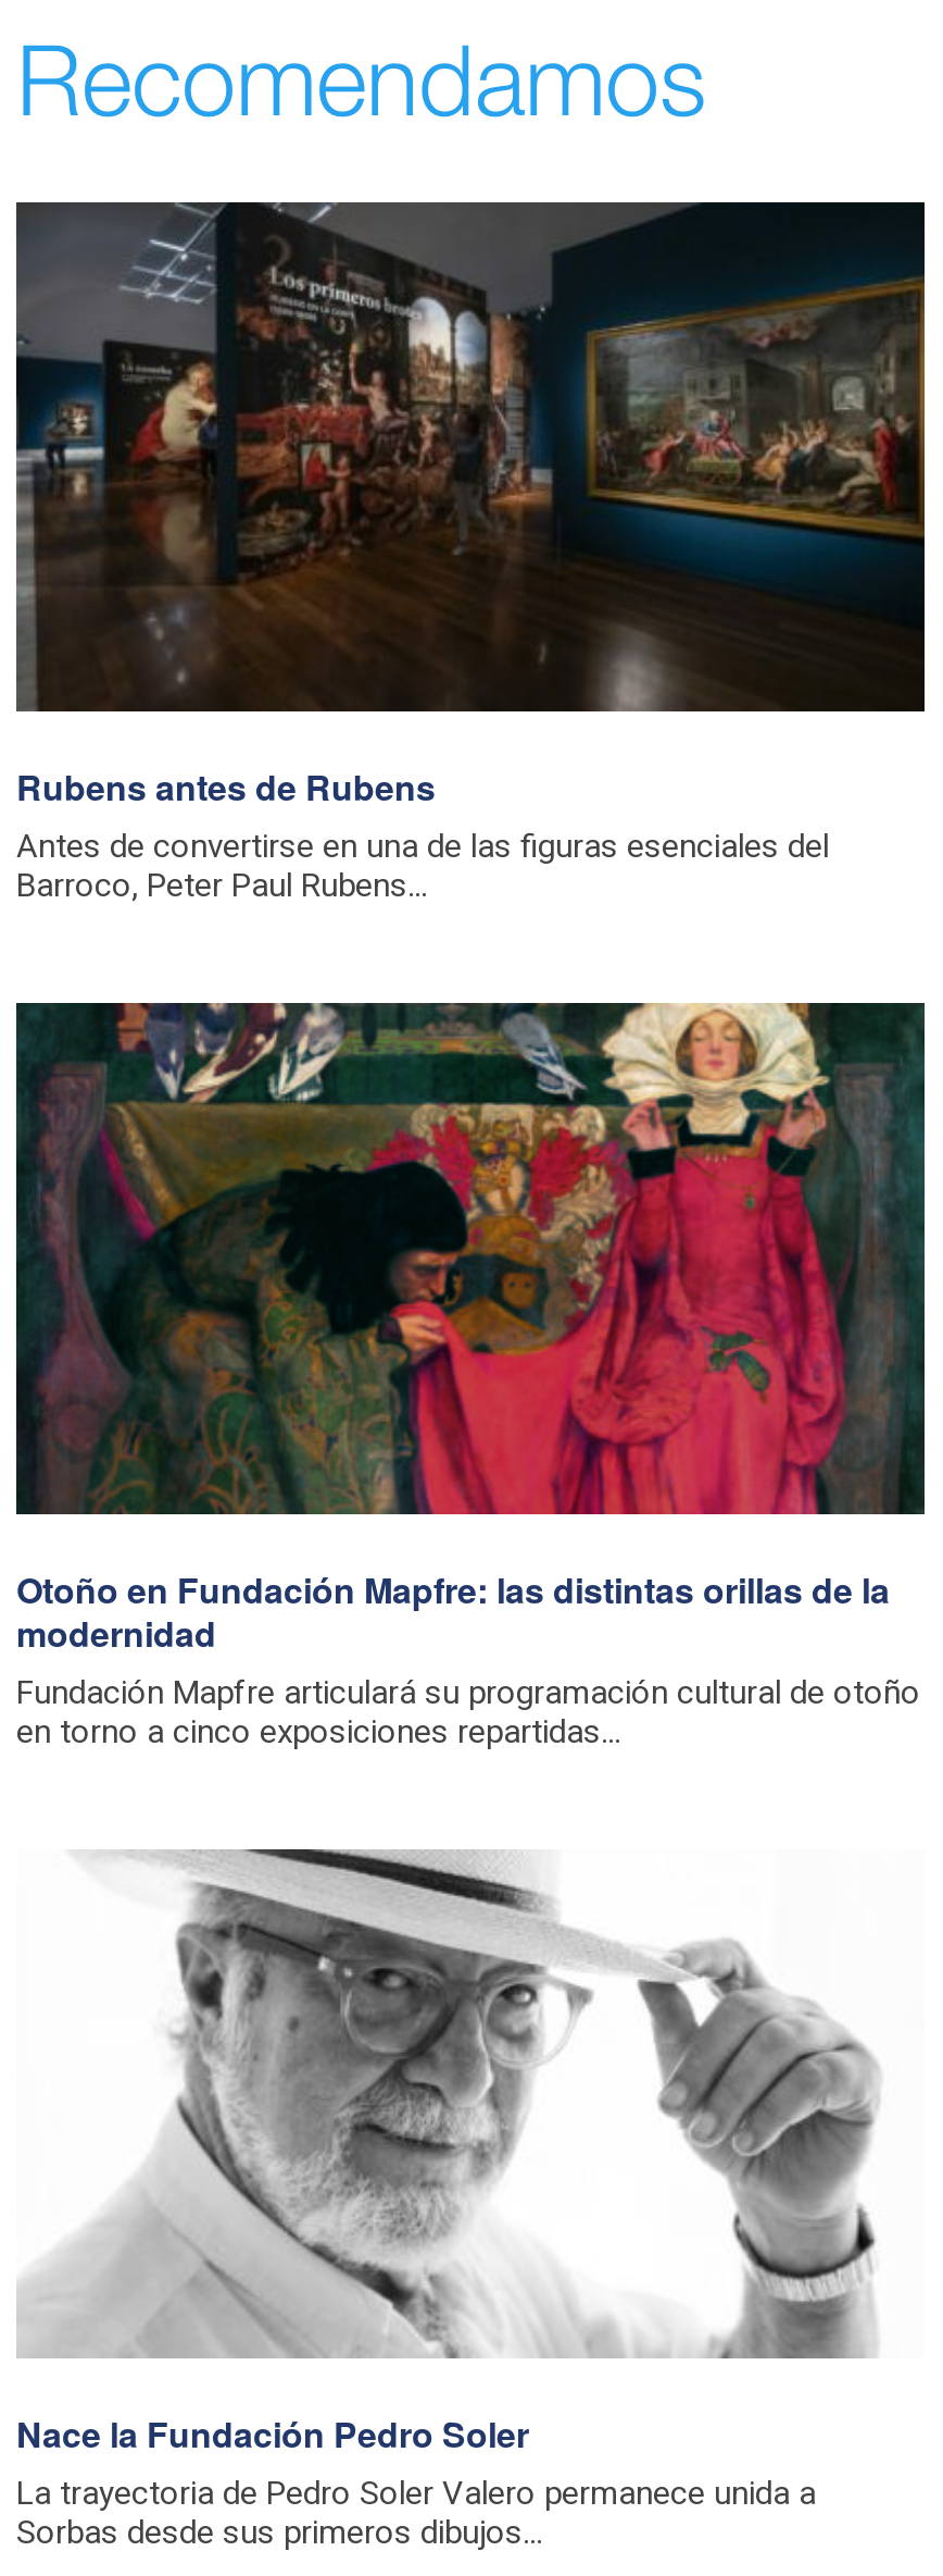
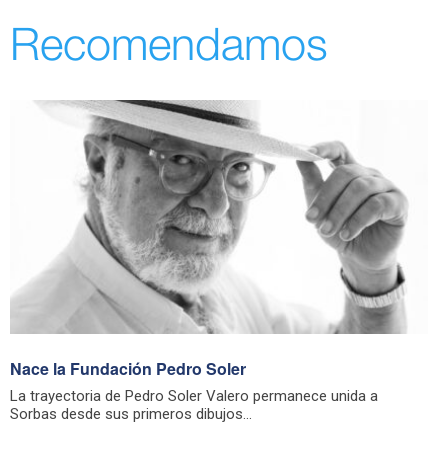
[14,199,927,906] [image] | Rubens antes de Rubens | Antes de convertirse en una de las figuras esenciales del | Barroco, Peter Paul Rubens... -> none
[14,1000,927,1751] [image] | Otoño en Fundación Mapfre: las distintas orillas de la | modernidad | Fundación Mapfre articulará su programación cultural de otoño | en torno a cinco exposiciones repartidas... -> none

